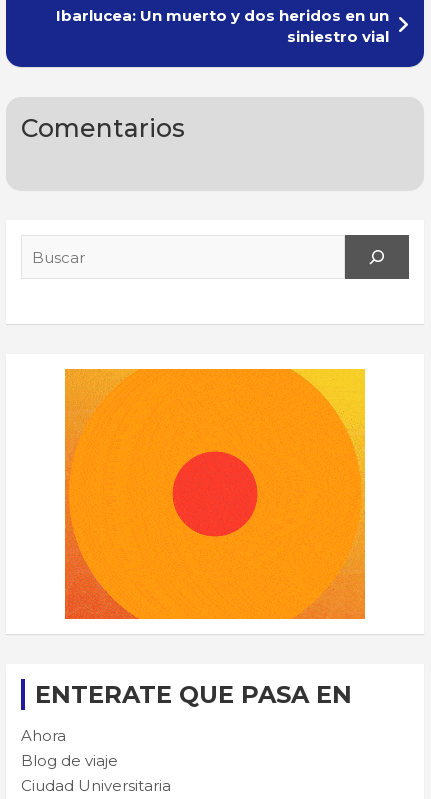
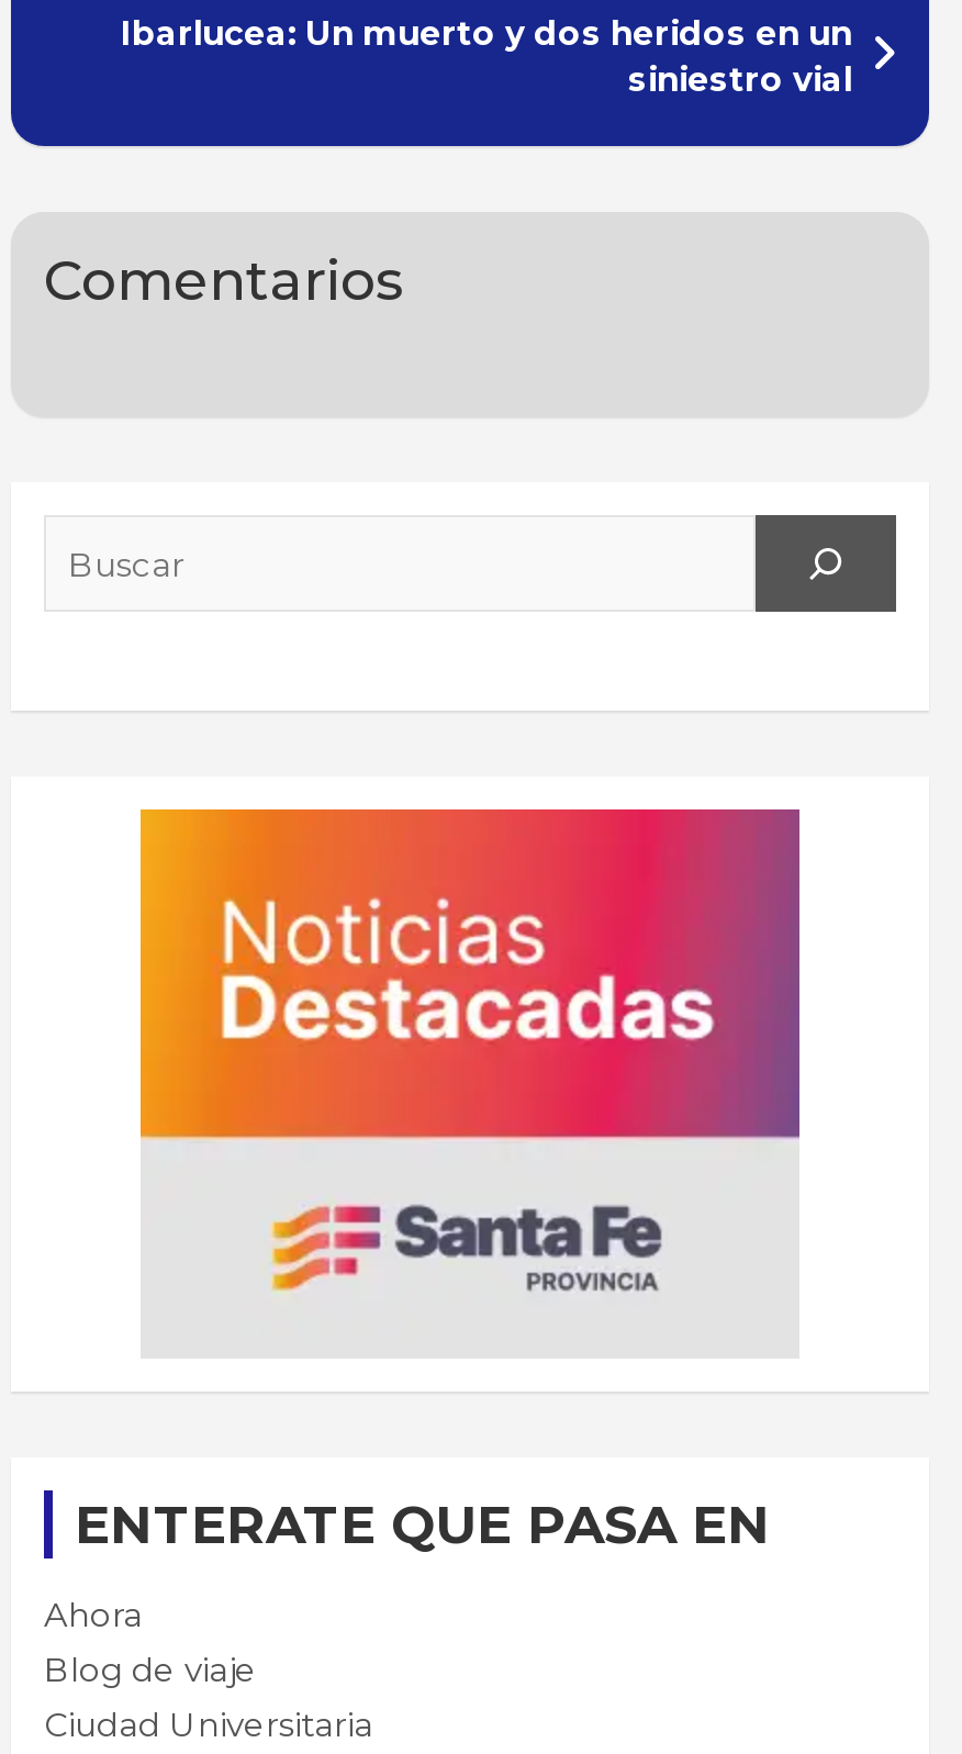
[64,368,366,620] [image] -> [141,807,802,1359] [image]

